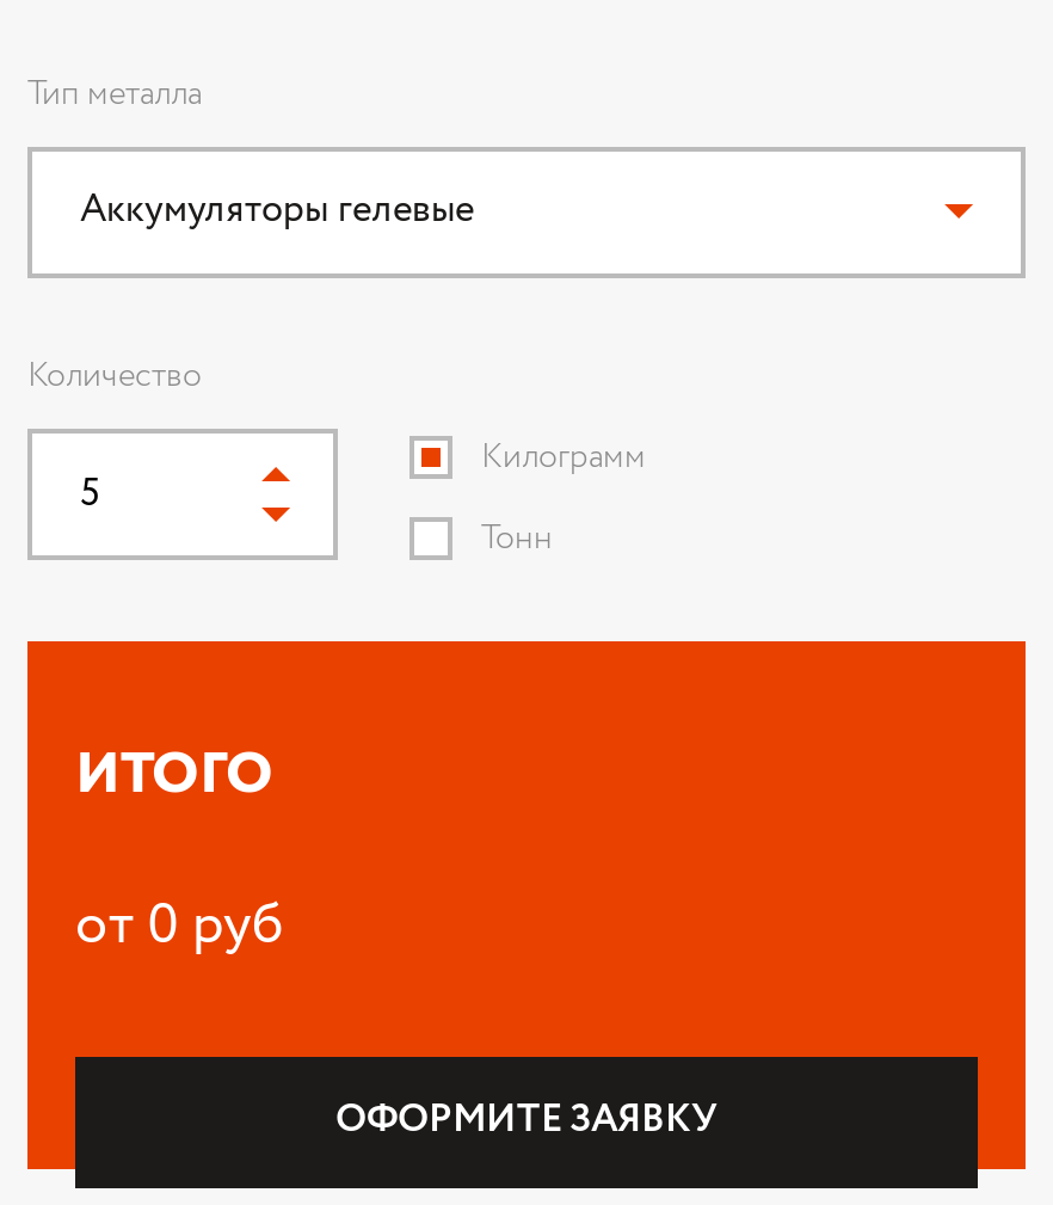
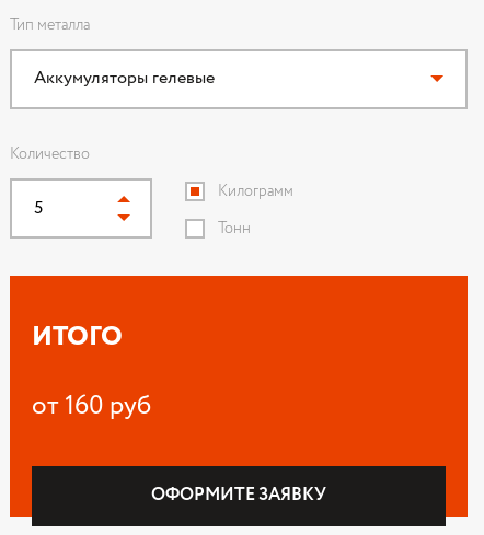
[75,884,283,968] от 0 руб -> [32,387,151,425] от 160 руб

